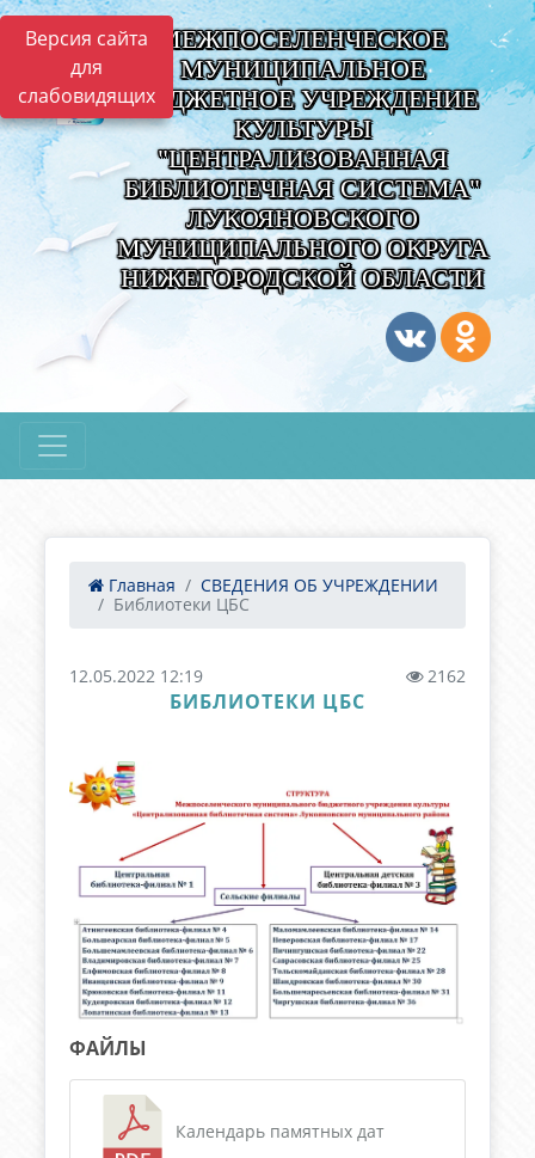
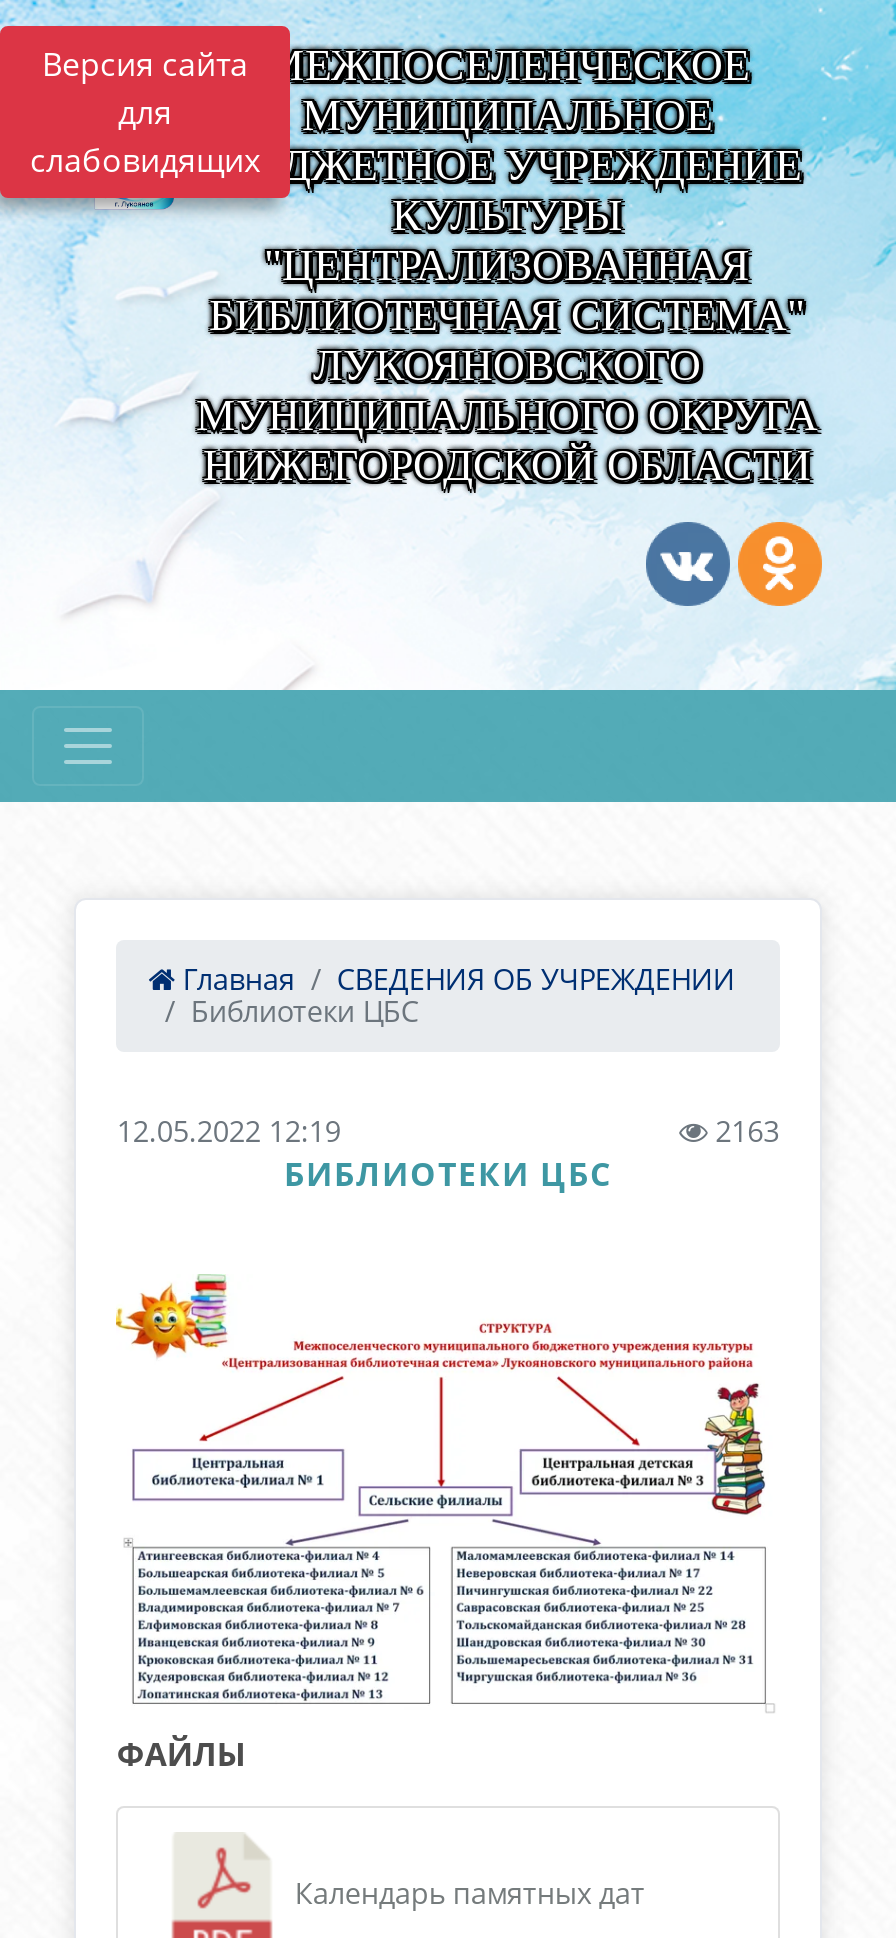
[422,664,465,687] 2162 -> [707,1112,779,1150] 2163

